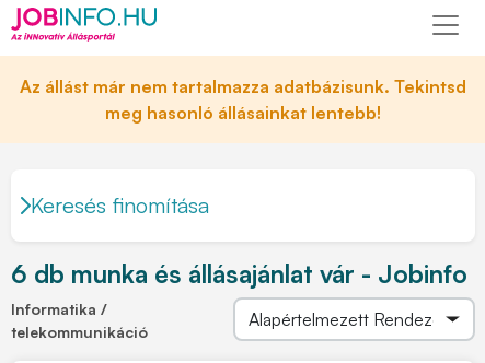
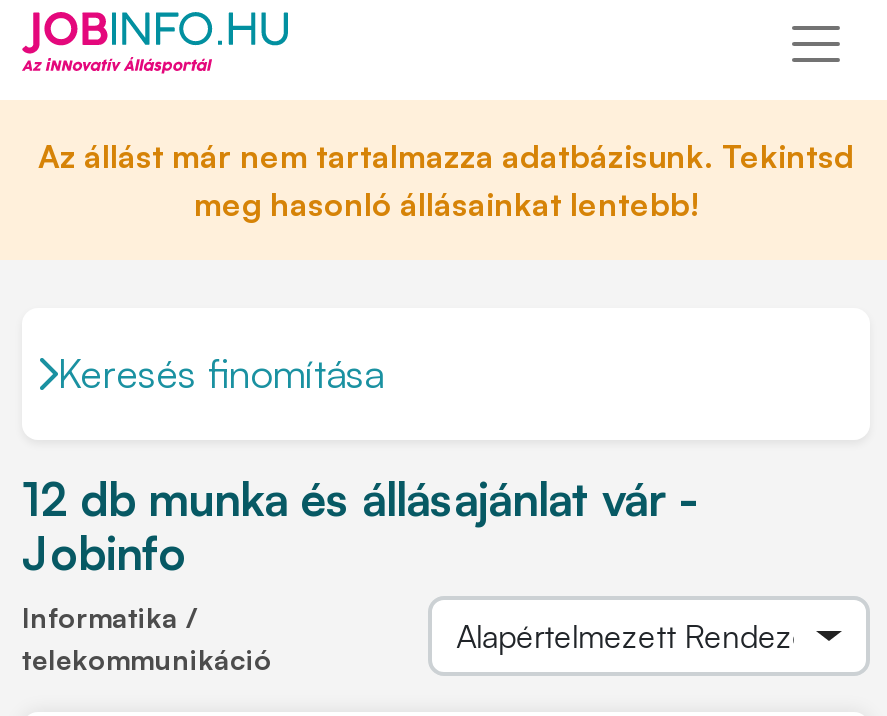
[11,258,467,290] 6 db munka és állásajánlat vár - Jobinfo -> [22,470,696,582] 12 db munka és állásajánlat vár - | Jobinfo

